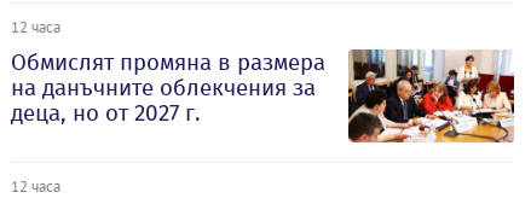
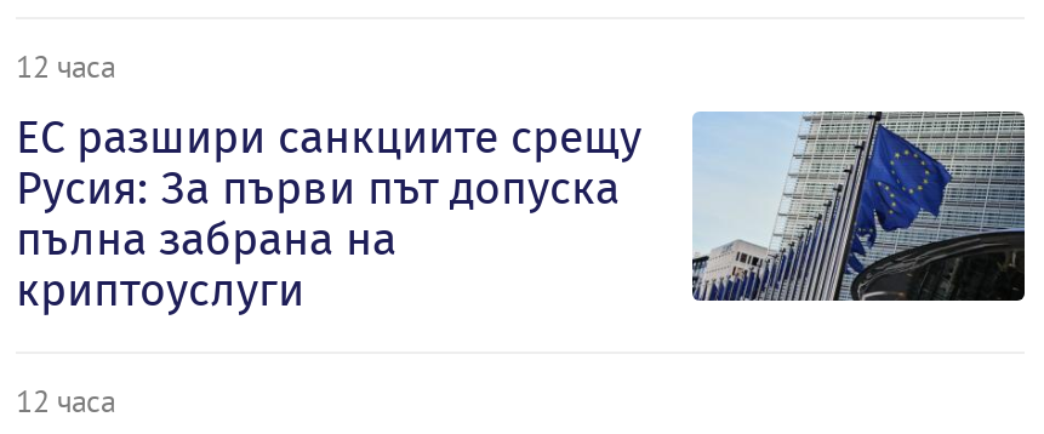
[11,48,514,144] [image] | Обмислят промяна в размера | на данъчните облекчения за | деца, но от 2027 г. -> [16,110,1027,319] [image] | ЕС разшири санкциите срещу | Русия: За първи път допуска | пълна забрана на | криптоуслуги

